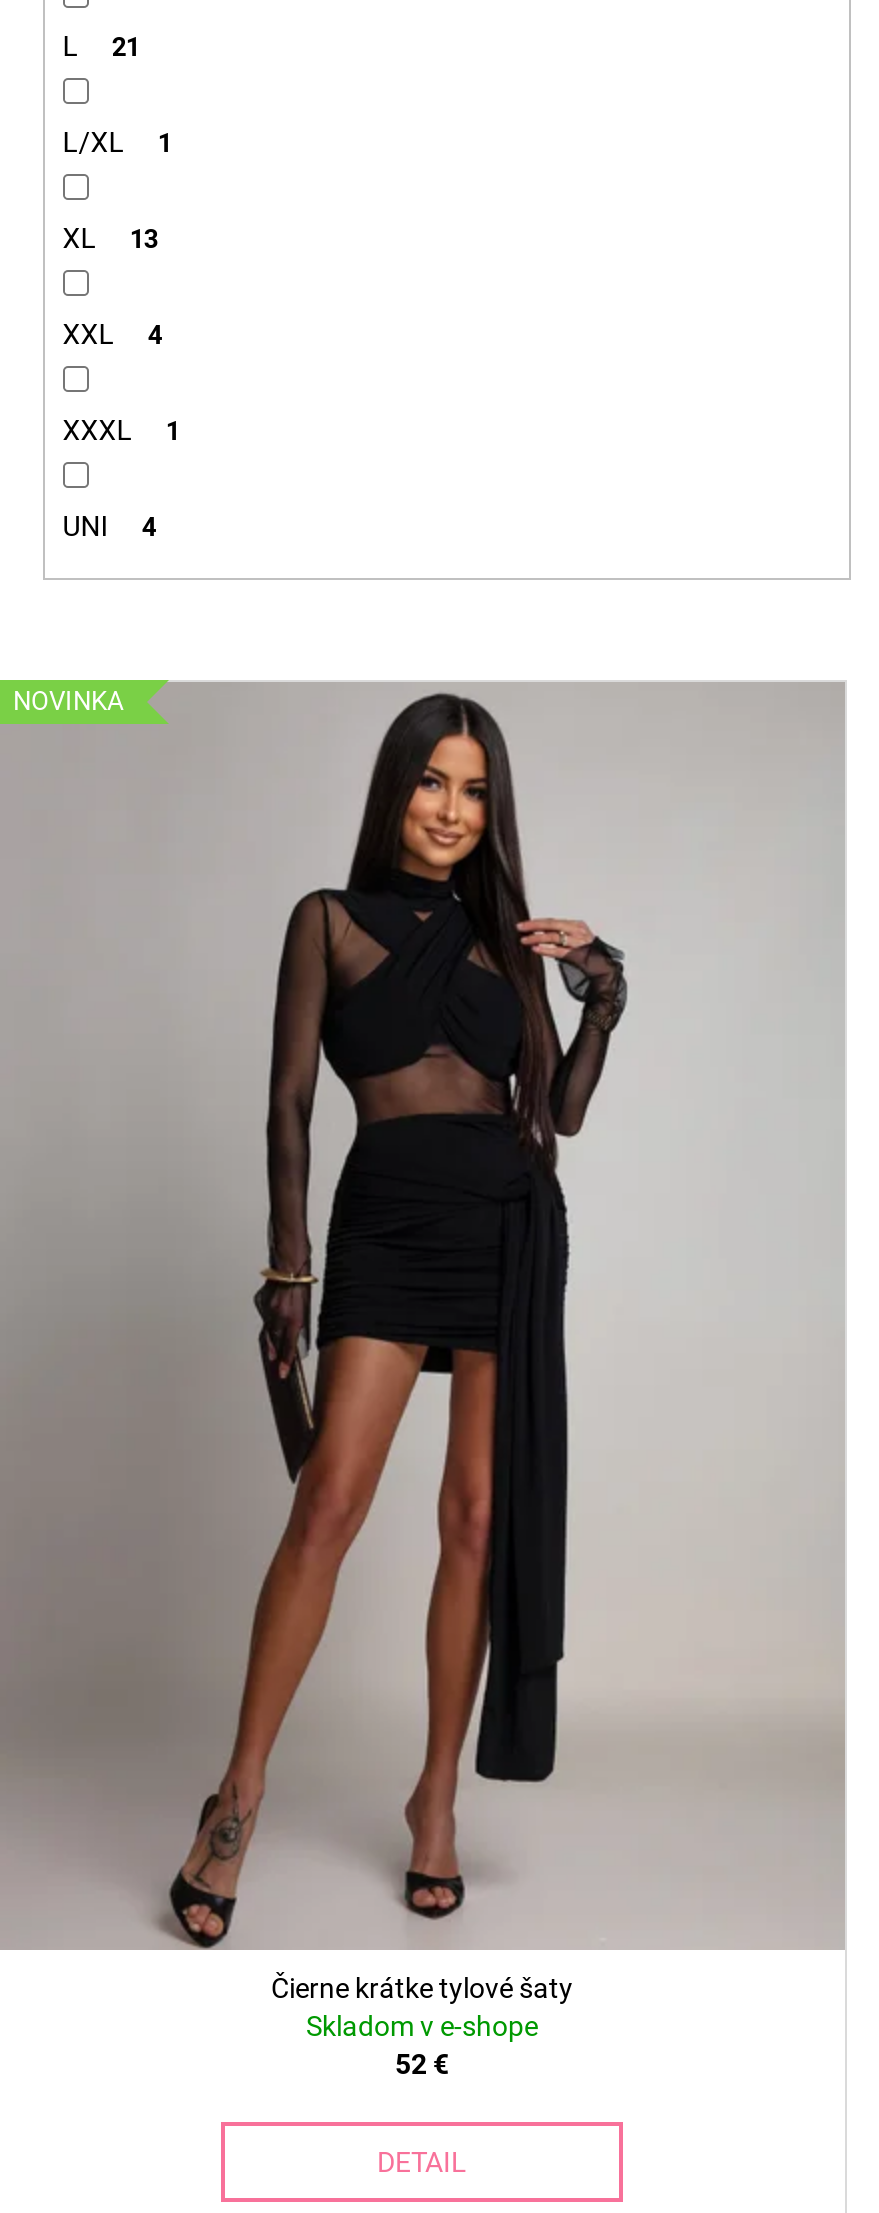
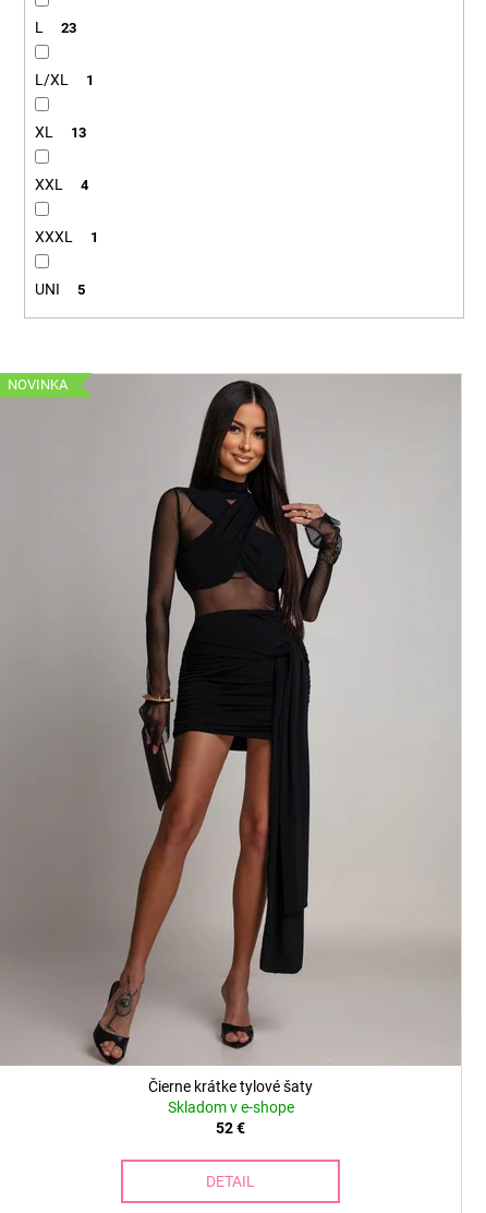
[63,31,140,63] L 21 -> [35,19,77,36] L 23
[63,511,156,543] UNI 4 -> [35,281,85,298] UNI 5

